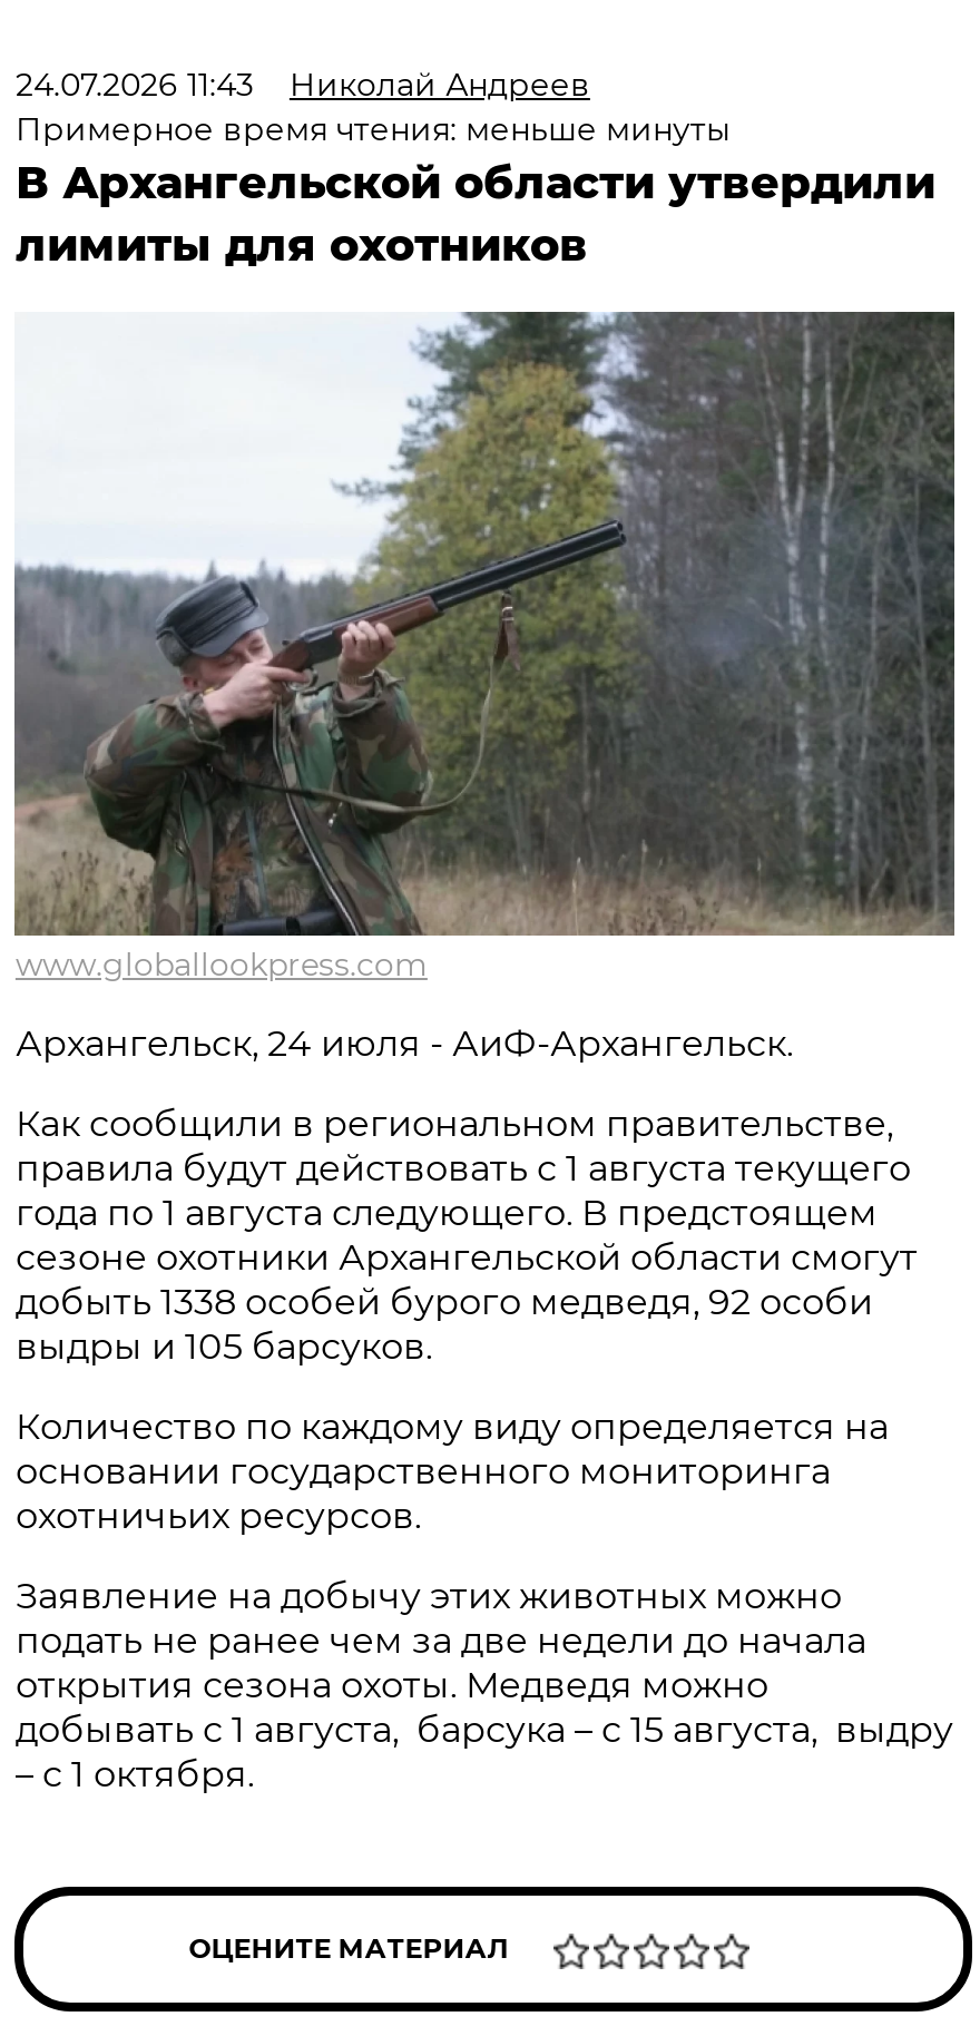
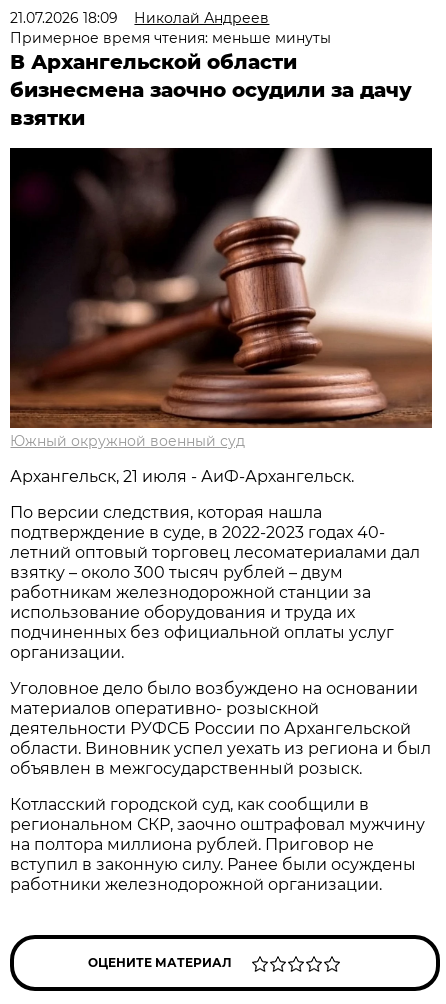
[15,65,590,105] 24.07.2026 11:43 Николай Андреев -> [10,9,269,27] 21.07.2026 18:09 Николай Андреев
[15,156,935,272] В Архангельской области утвердили | лимиты для охотников -> [10,50,412,130] В Архангельской области | бизнесмена заочно осудили за дачу | взятки
[12,310,957,985] [image] | www.globallookpress.com -> [9,190,433,450] [image] | Южный окружной военный суд
[15,1022,793,1065] Архангельск, 24 июля - АиФ-Архангельск. -> [10,467,354,486] Архангельск, 21 июля - АиФ-Архангельск.
[15,1103,917,1368] Как сообщили в региональном правительстве, | правила будут действовать с 1 августа текущего | года по 1 августа следующего. В предстоящем | сезоне охотники Архангельской области смогут | добыть 1338 особей бурого медведя, 92 особи | выдры и 105 барсуков. -> [10,503,420,662] По версии следствия, которая нашла | подтверждение в суде, в 2022-2023 годах 40- | летний оптовый торговец лесоматериалами дал | взятку – около 300 тысяч рублей – двум | работникам железнодорожной станции за | использование оборудования и труда их | подчиненных без официальной оплаты услуг | организации.
[15,1406,888,1537] Количество по каждому виду определяется на | основании государственного мониторинга | охотничьих ресурсов. -> [10,679,431,778] Уголовное дело было возбуждено на основании | материалов оперативно- розыскной | деятельности РУФСБ России по Архангельской | области. Виновник успел уехать из региона и был | объявлен в межгосударственный розыск.
[15,1575,953,1795] Заявление на добычу этих животных можно | подать не ранее чем за две недели до начала | открытия сезона охоты. Медведя можно | добывать с 1 августа, барсука – с 15 августа, выдру | – с 1 октября. -> [10,795,425,894] Котласский городской суд, как сообщили в | региональном СКР, заочно оштрафовал мужчину | на полтора миллиона рублей. Приговор не | вступил в законную силу. Ранее были осуждены | работники железнодорожной организации.

